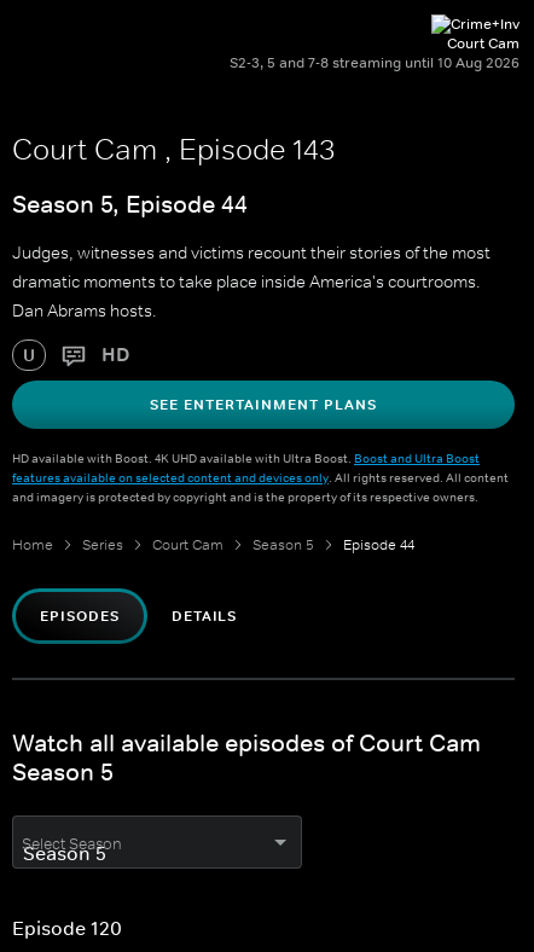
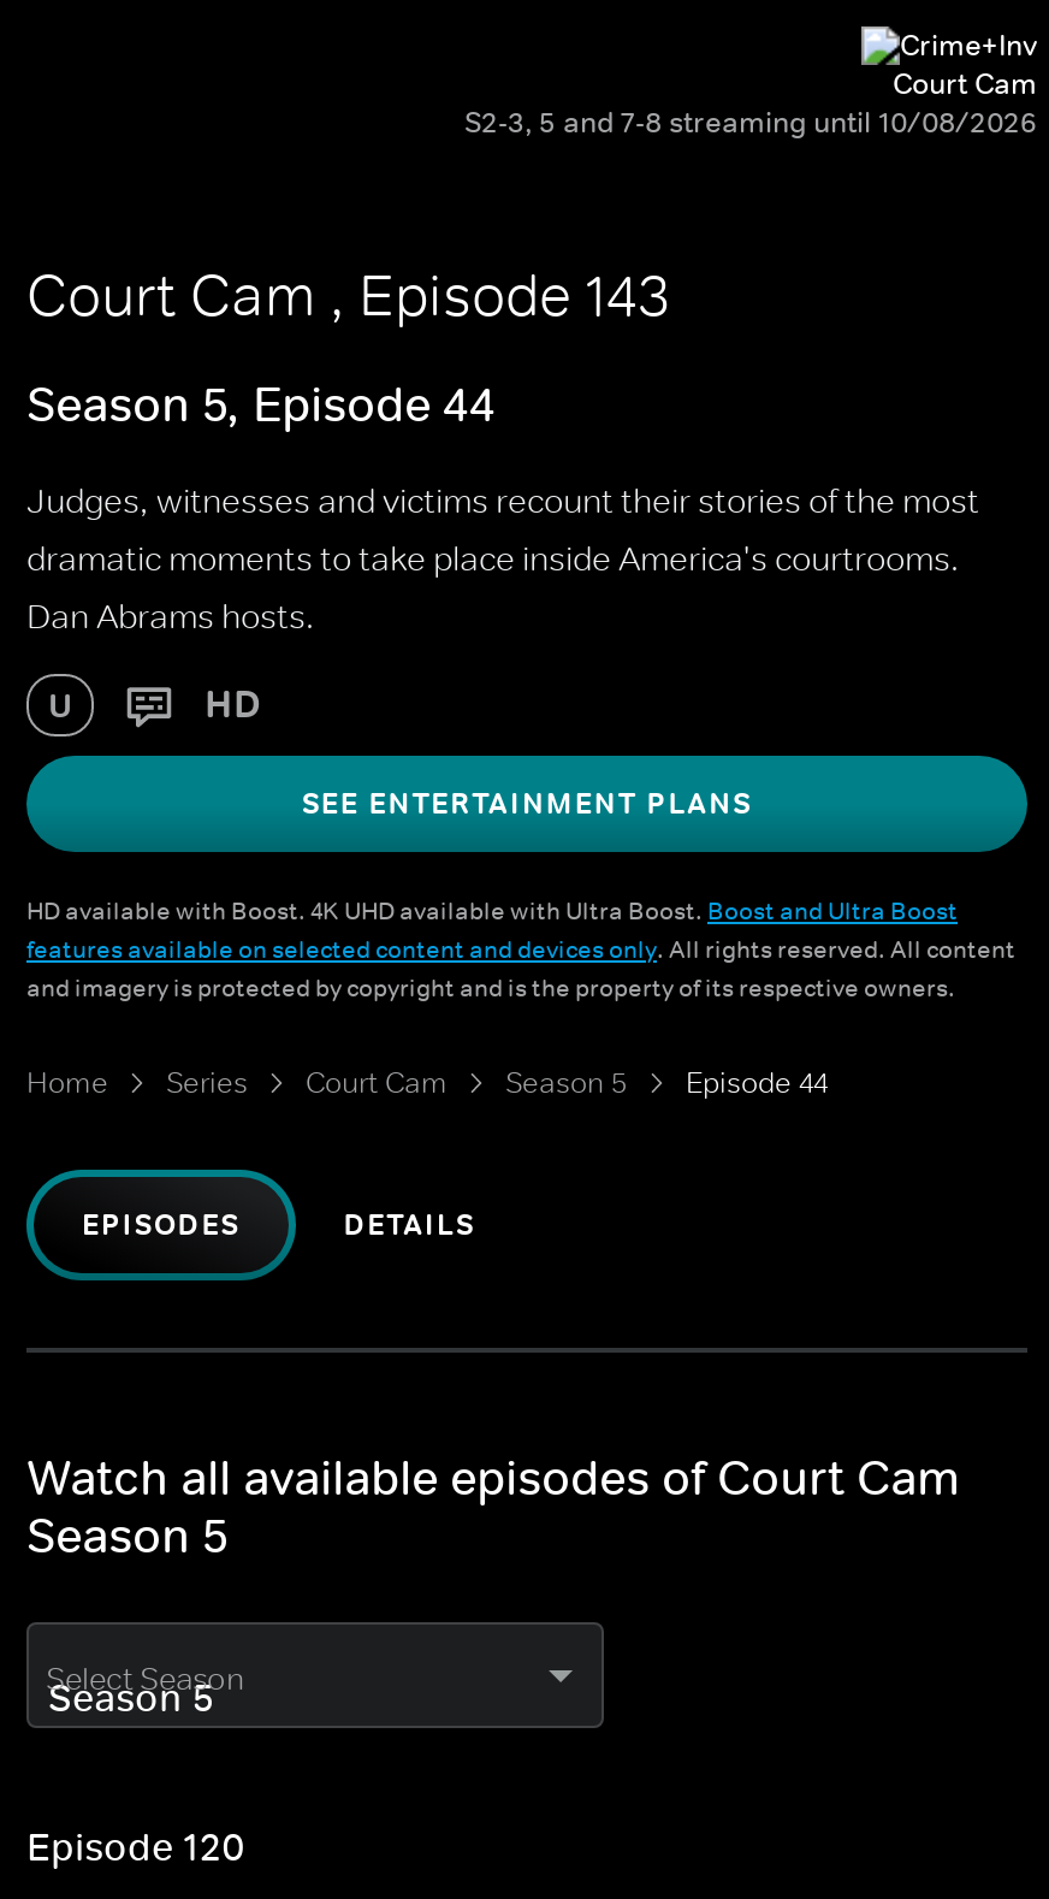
[230,53,520,72] S2-3, 5 and 7-8 streaming until 10 Aug 2026 -> [464,103,1037,142] S2-3, 5 and 7-8 streaming until 10/08/2026

